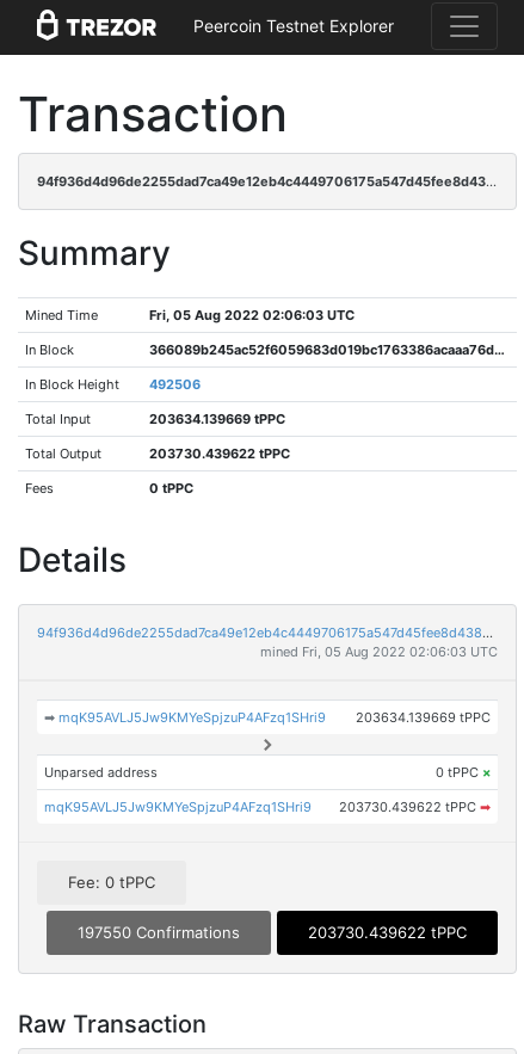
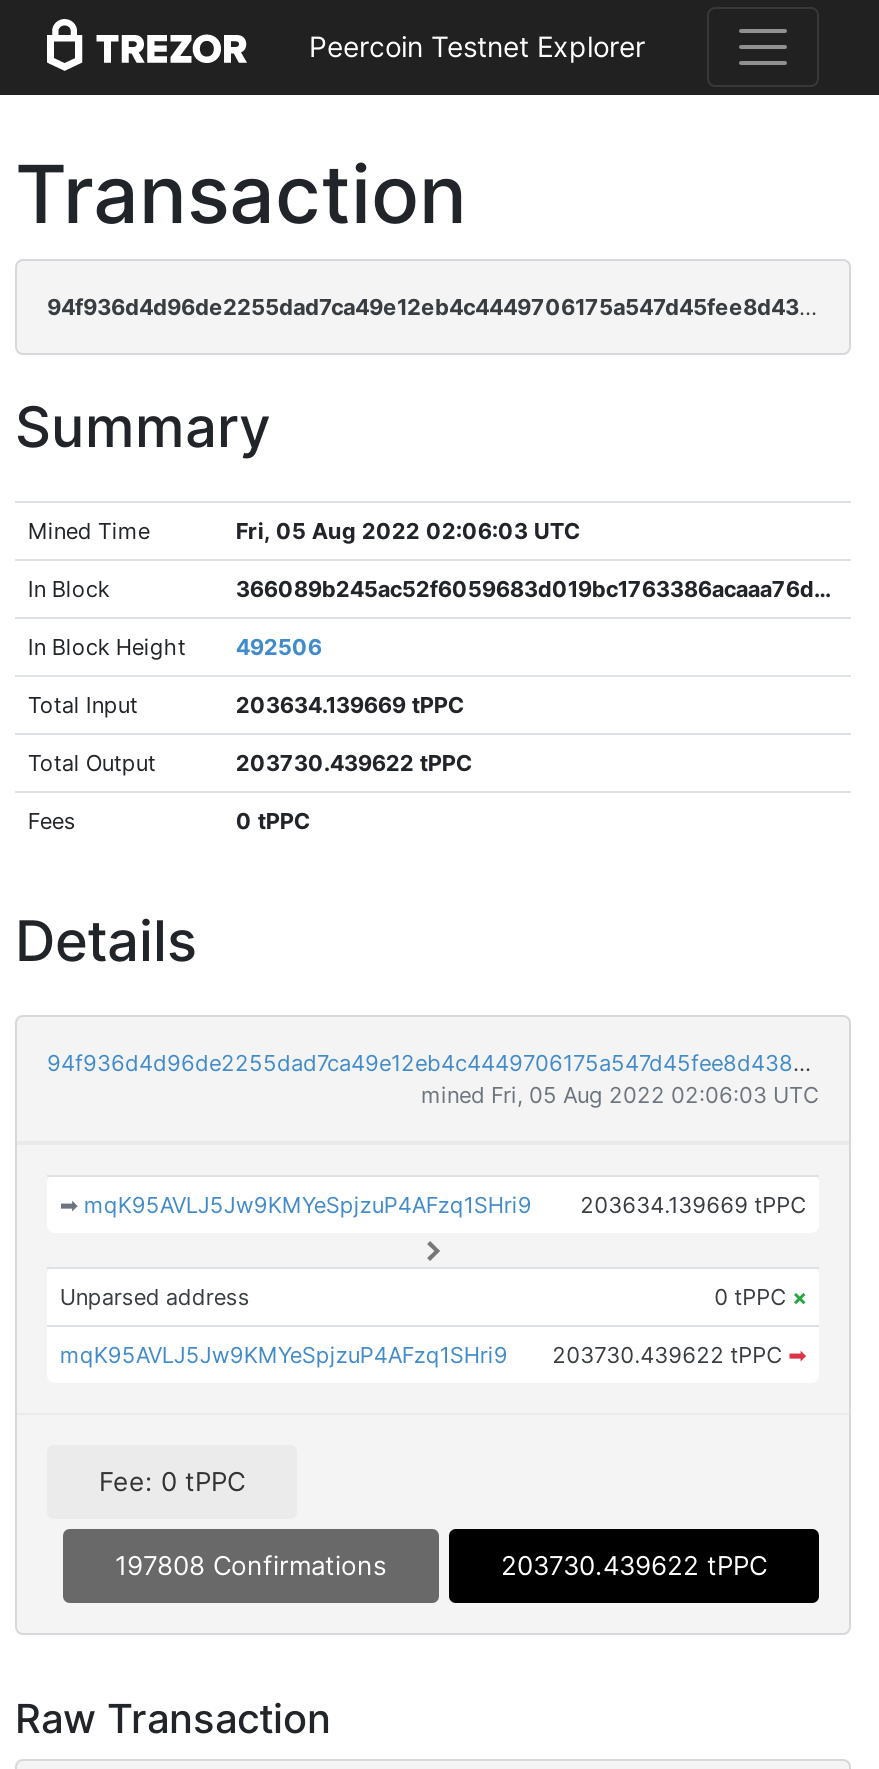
[78,923,240,942] 197550 Confirmations -> [115,1550,387,1582] 197808 Confirmations

